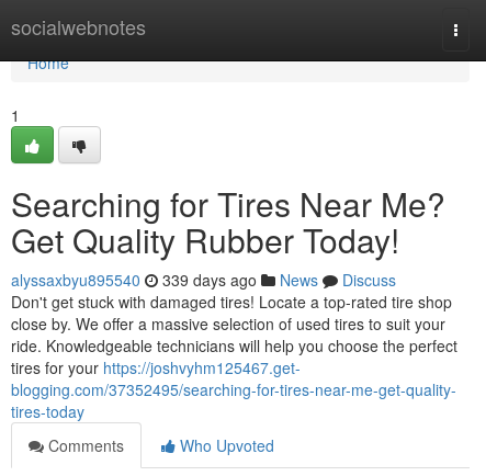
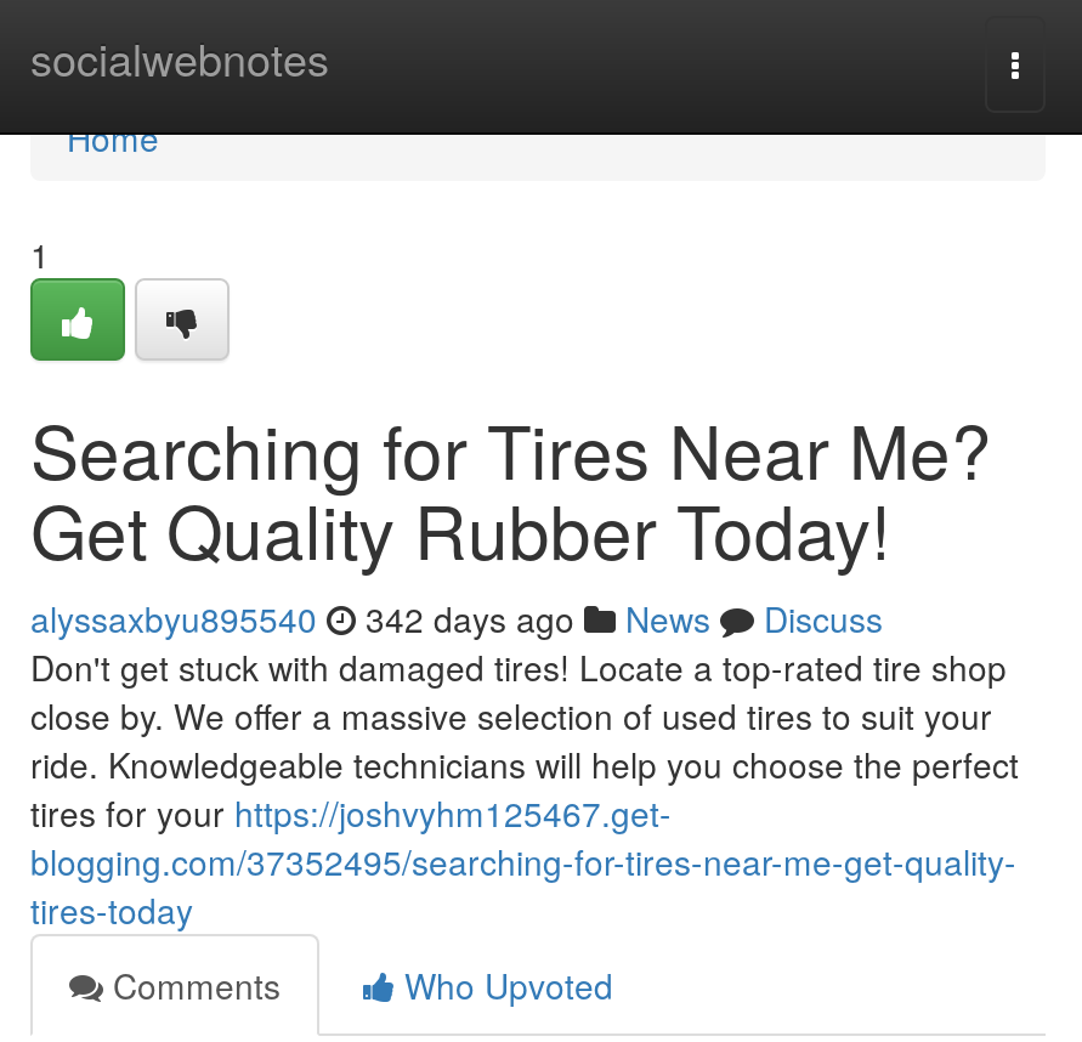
[11,269,396,291] alyssaxbyu895540 339 days ago News Discuss -> [30,594,883,642] alyssaxbyu895540 342 days ago News Discuss

